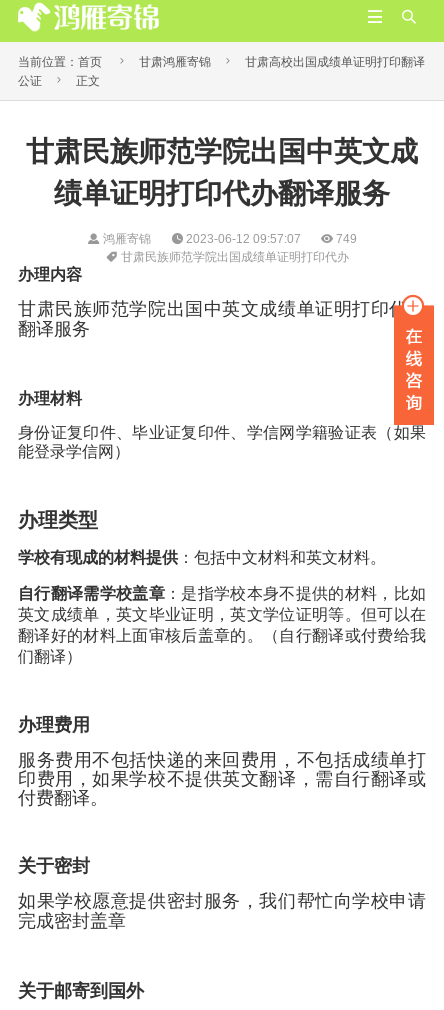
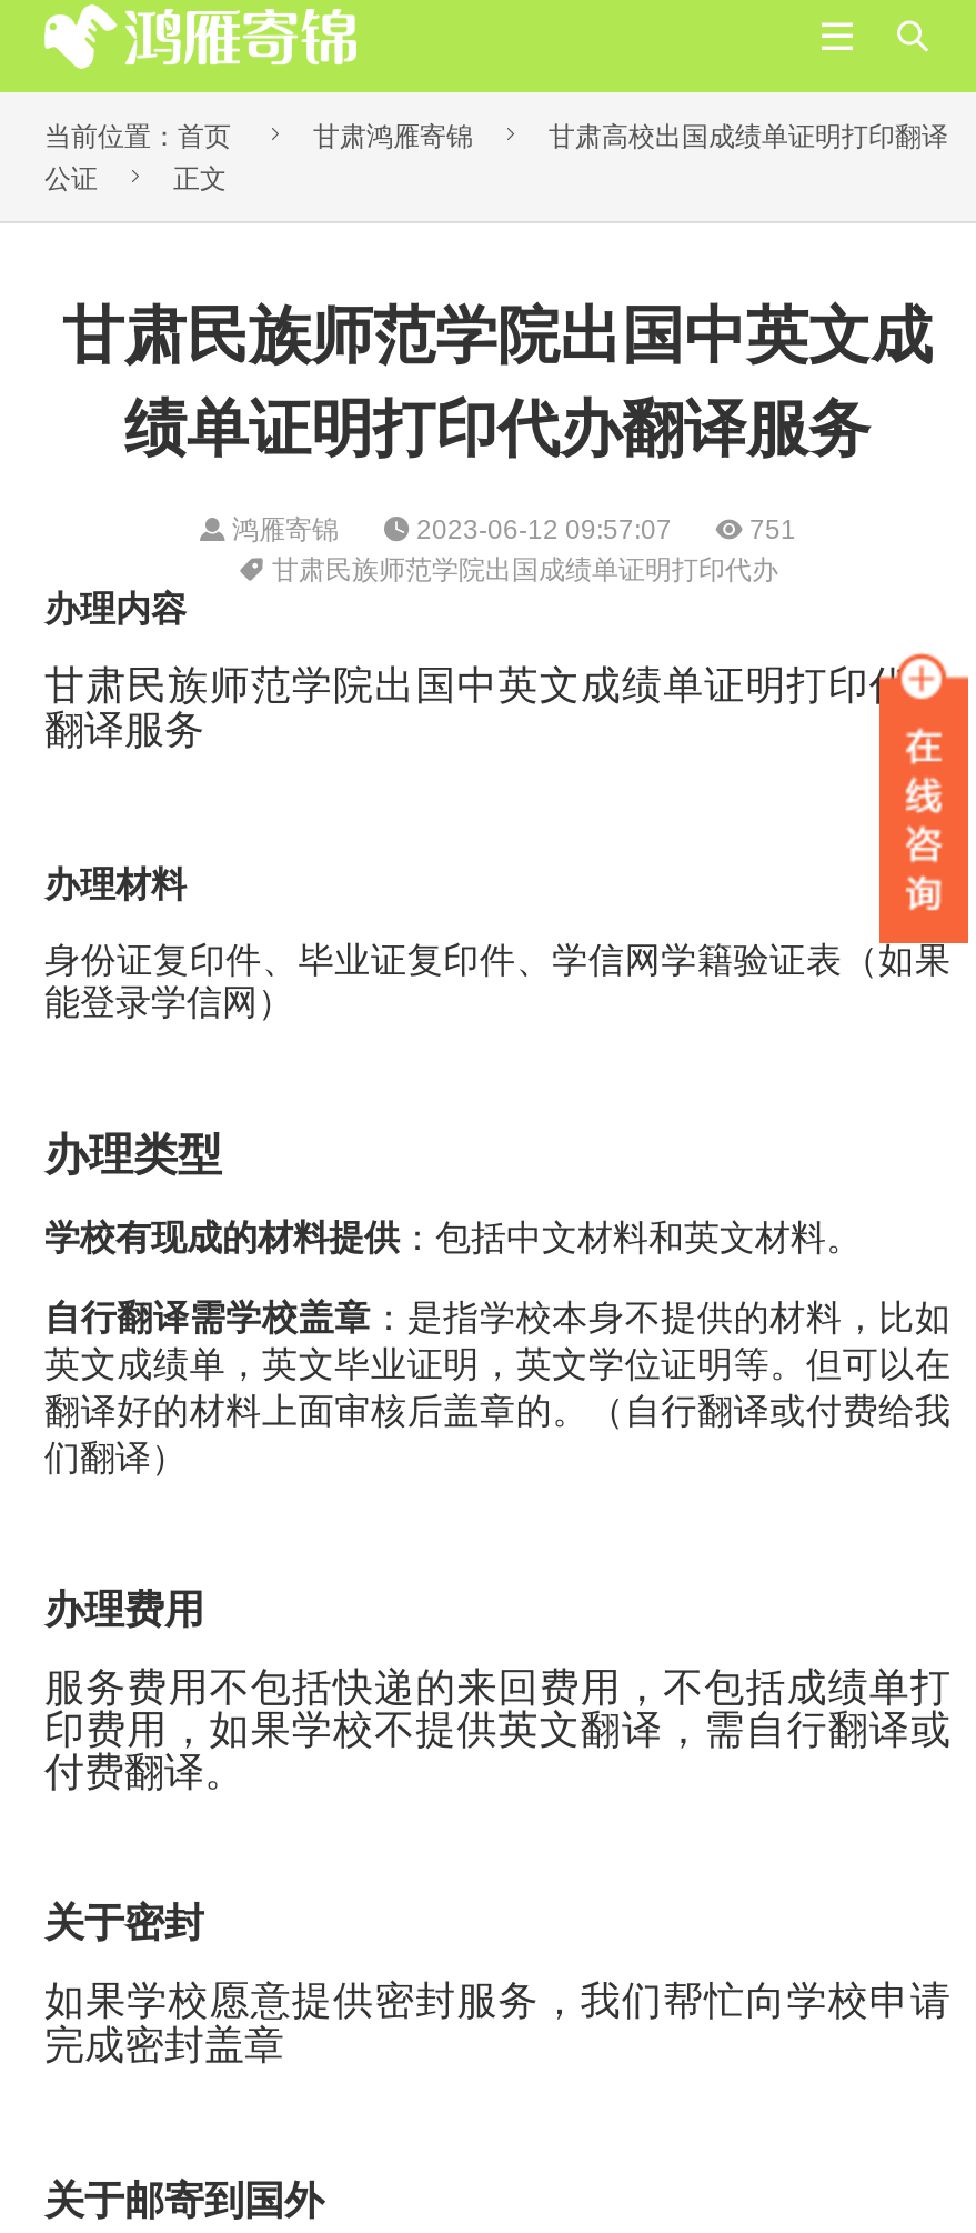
[335,232,356,246] 749 -> [749,514,796,545] 751

